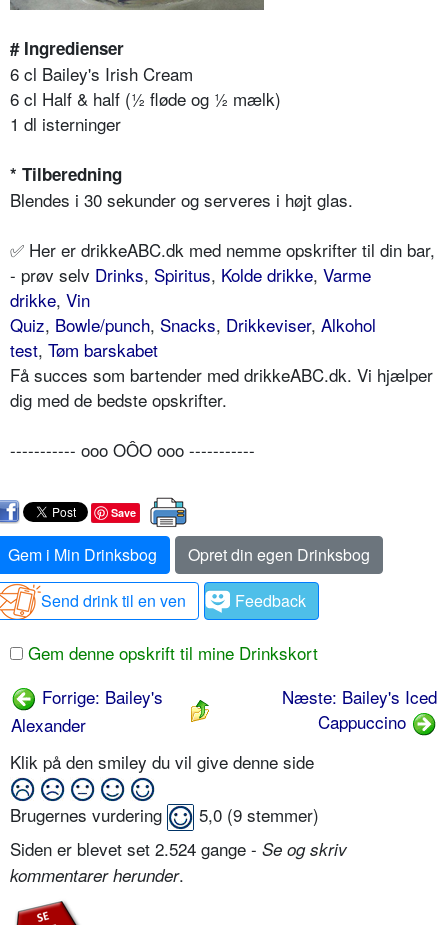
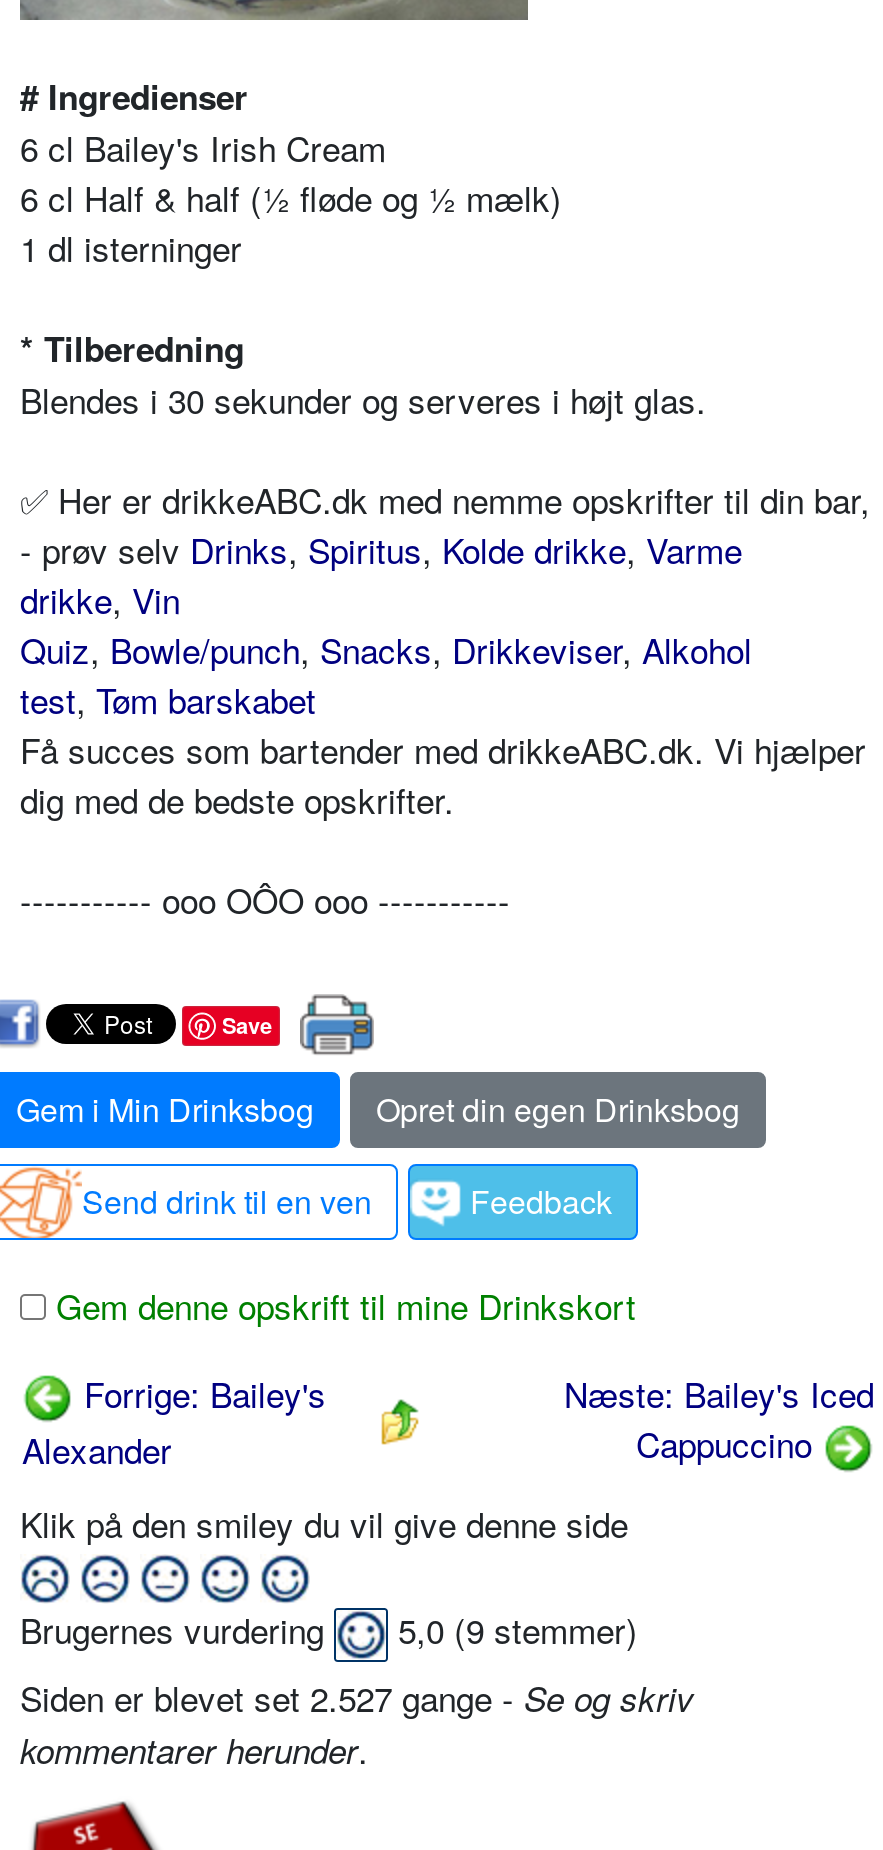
[10,836,347,861] Siden er blevet set 2.524 gange - Se og skriv -> [20,1671,694,1721] Siden er blevet set 2.527 gange - Se og skriv

